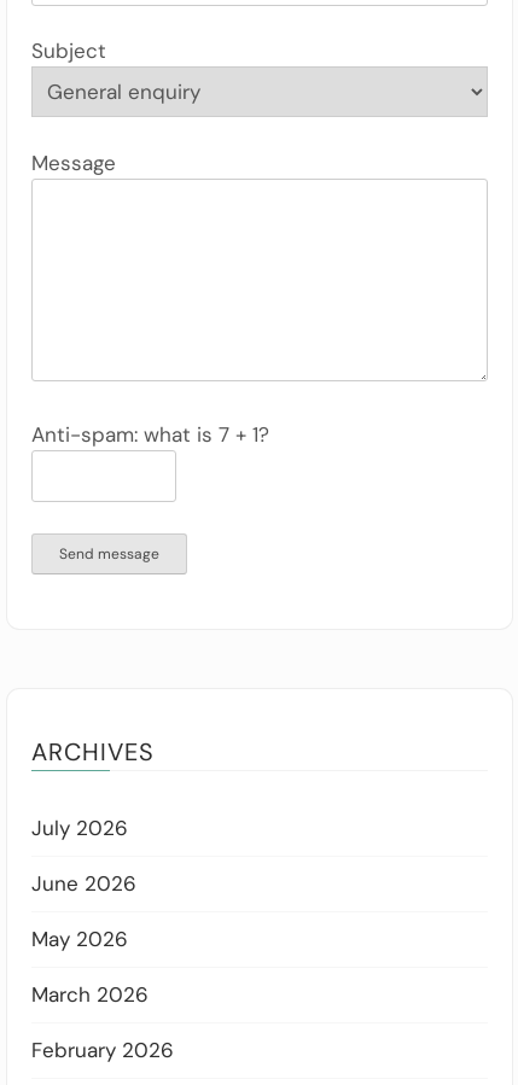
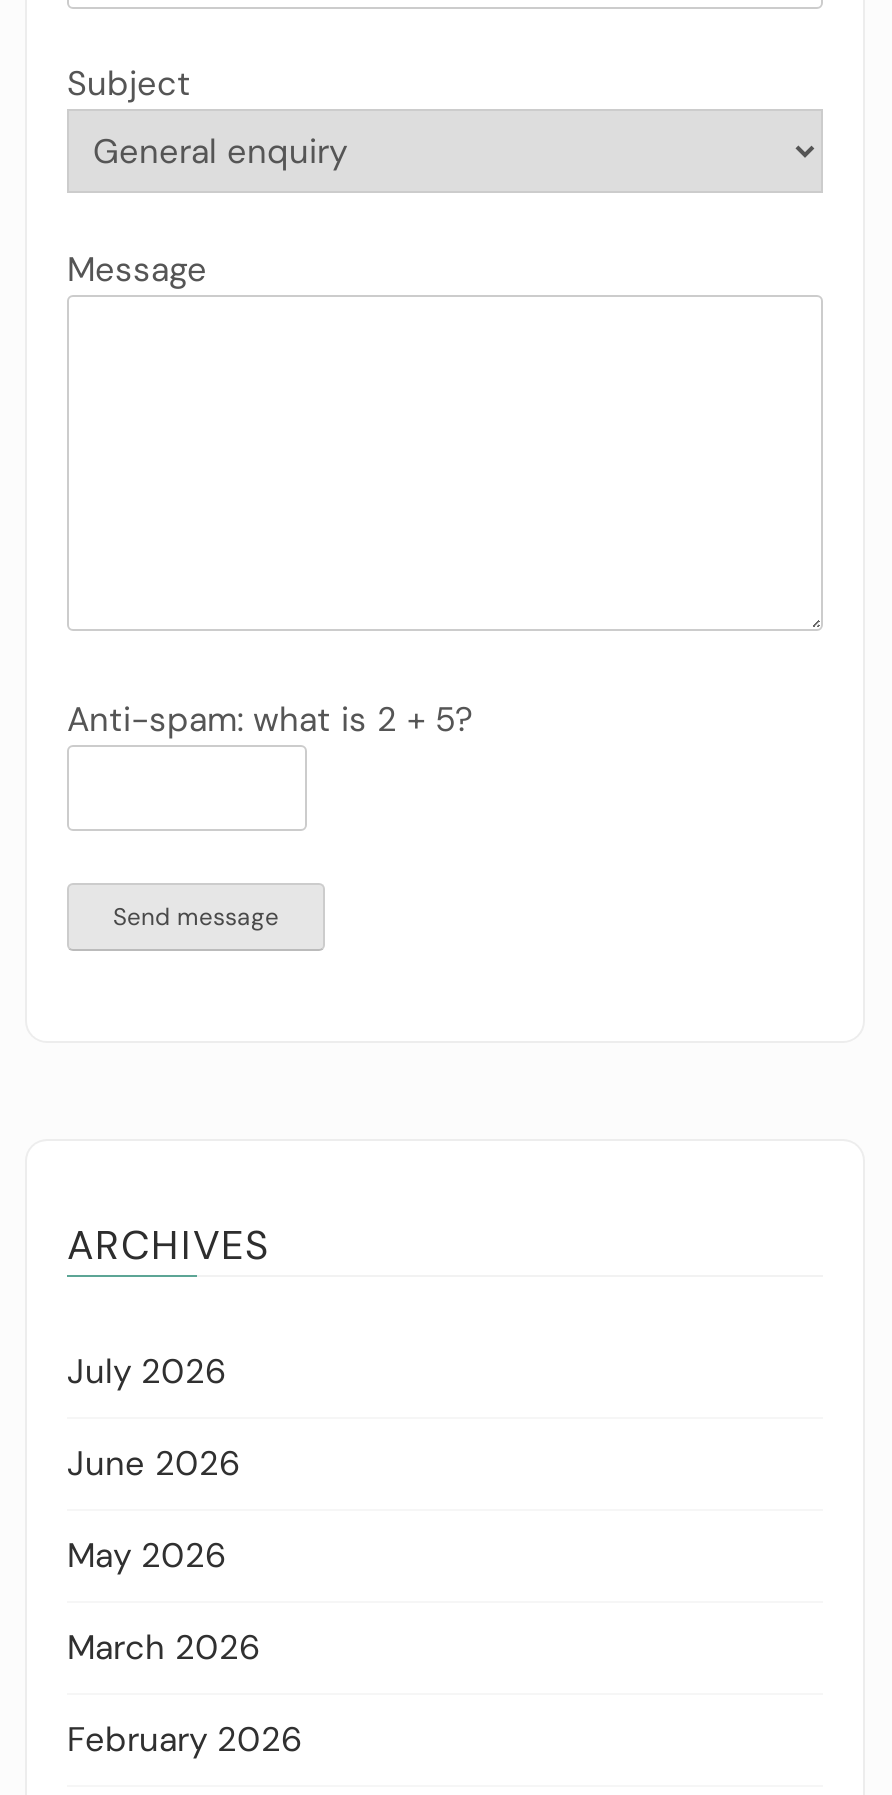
[31,421,269,448] Anti-spam: what is 7 + 1? -> [67,697,473,741] Anti-spam: what is 2 + 5?

